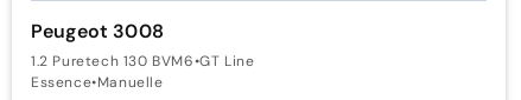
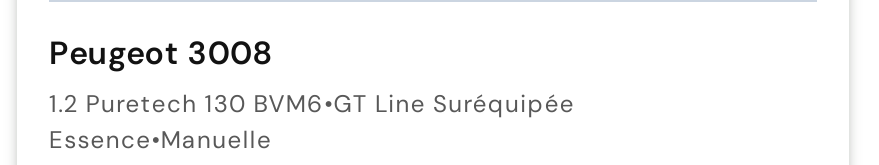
[31,52,254,70] 1.2 Puretech 130 BVM6•GT Line -> [49,88,575,120] 1.2 Puretech 130 BVM6•GT Line Suréquipée

